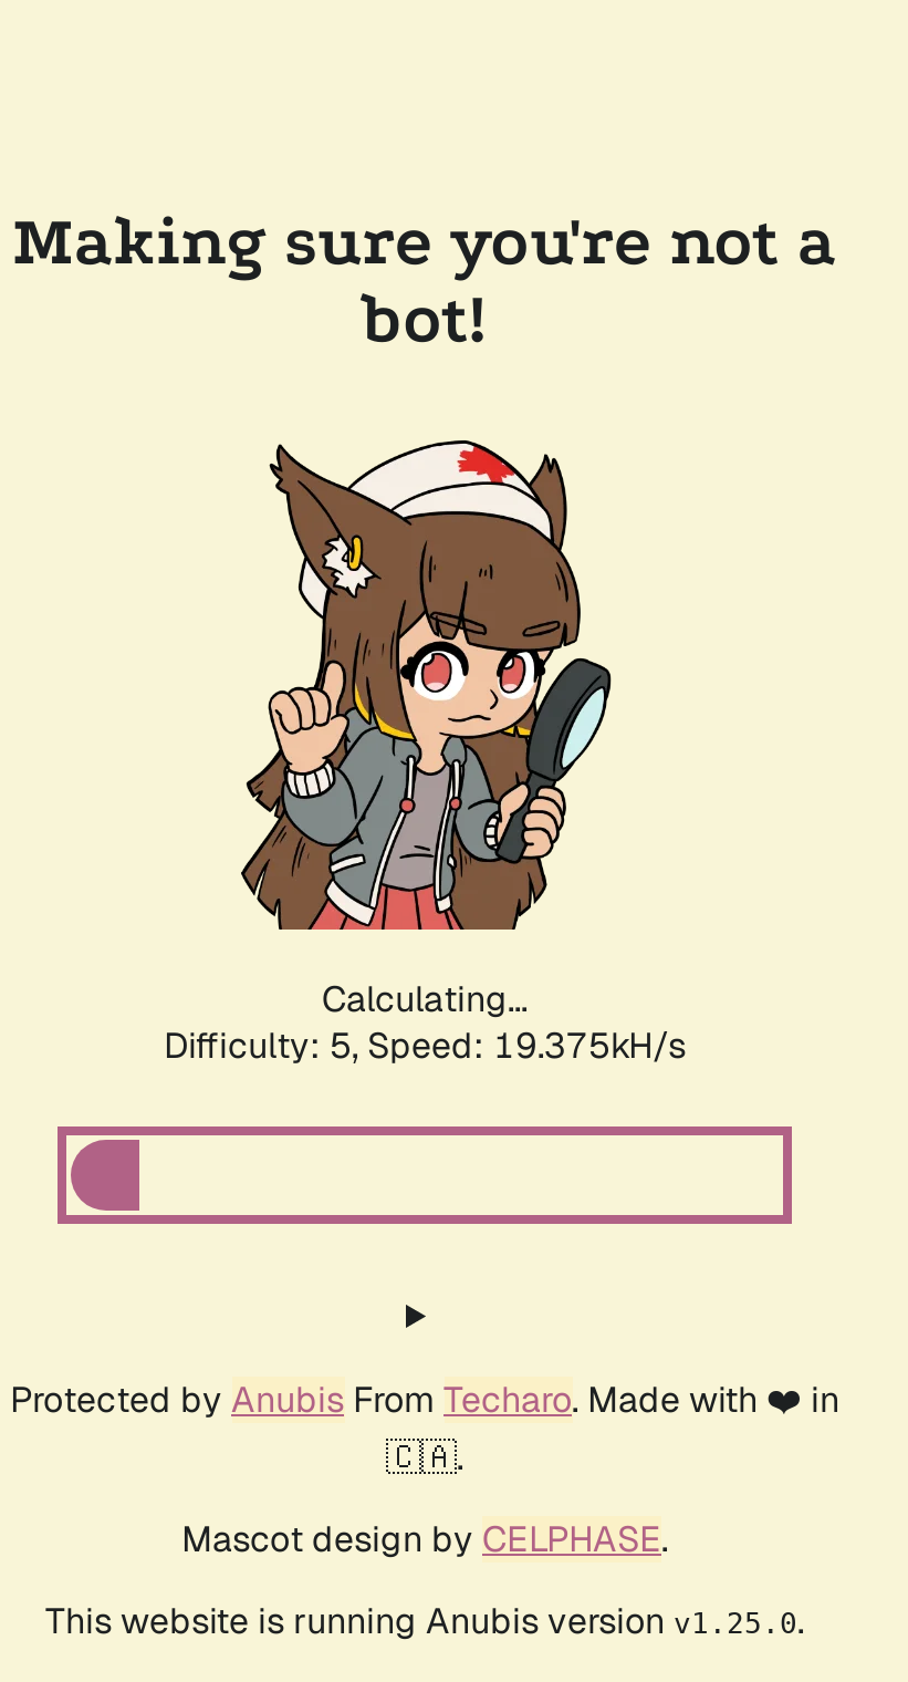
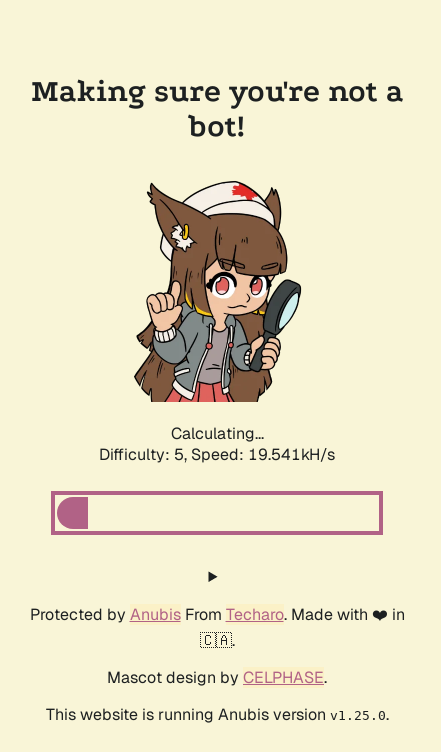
[164,1022,686,1069] Difficulty: 5, Speed: 19.375kH/s -> [99,444,335,465] Difficulty: 5, Speed: 19.541kH/s

